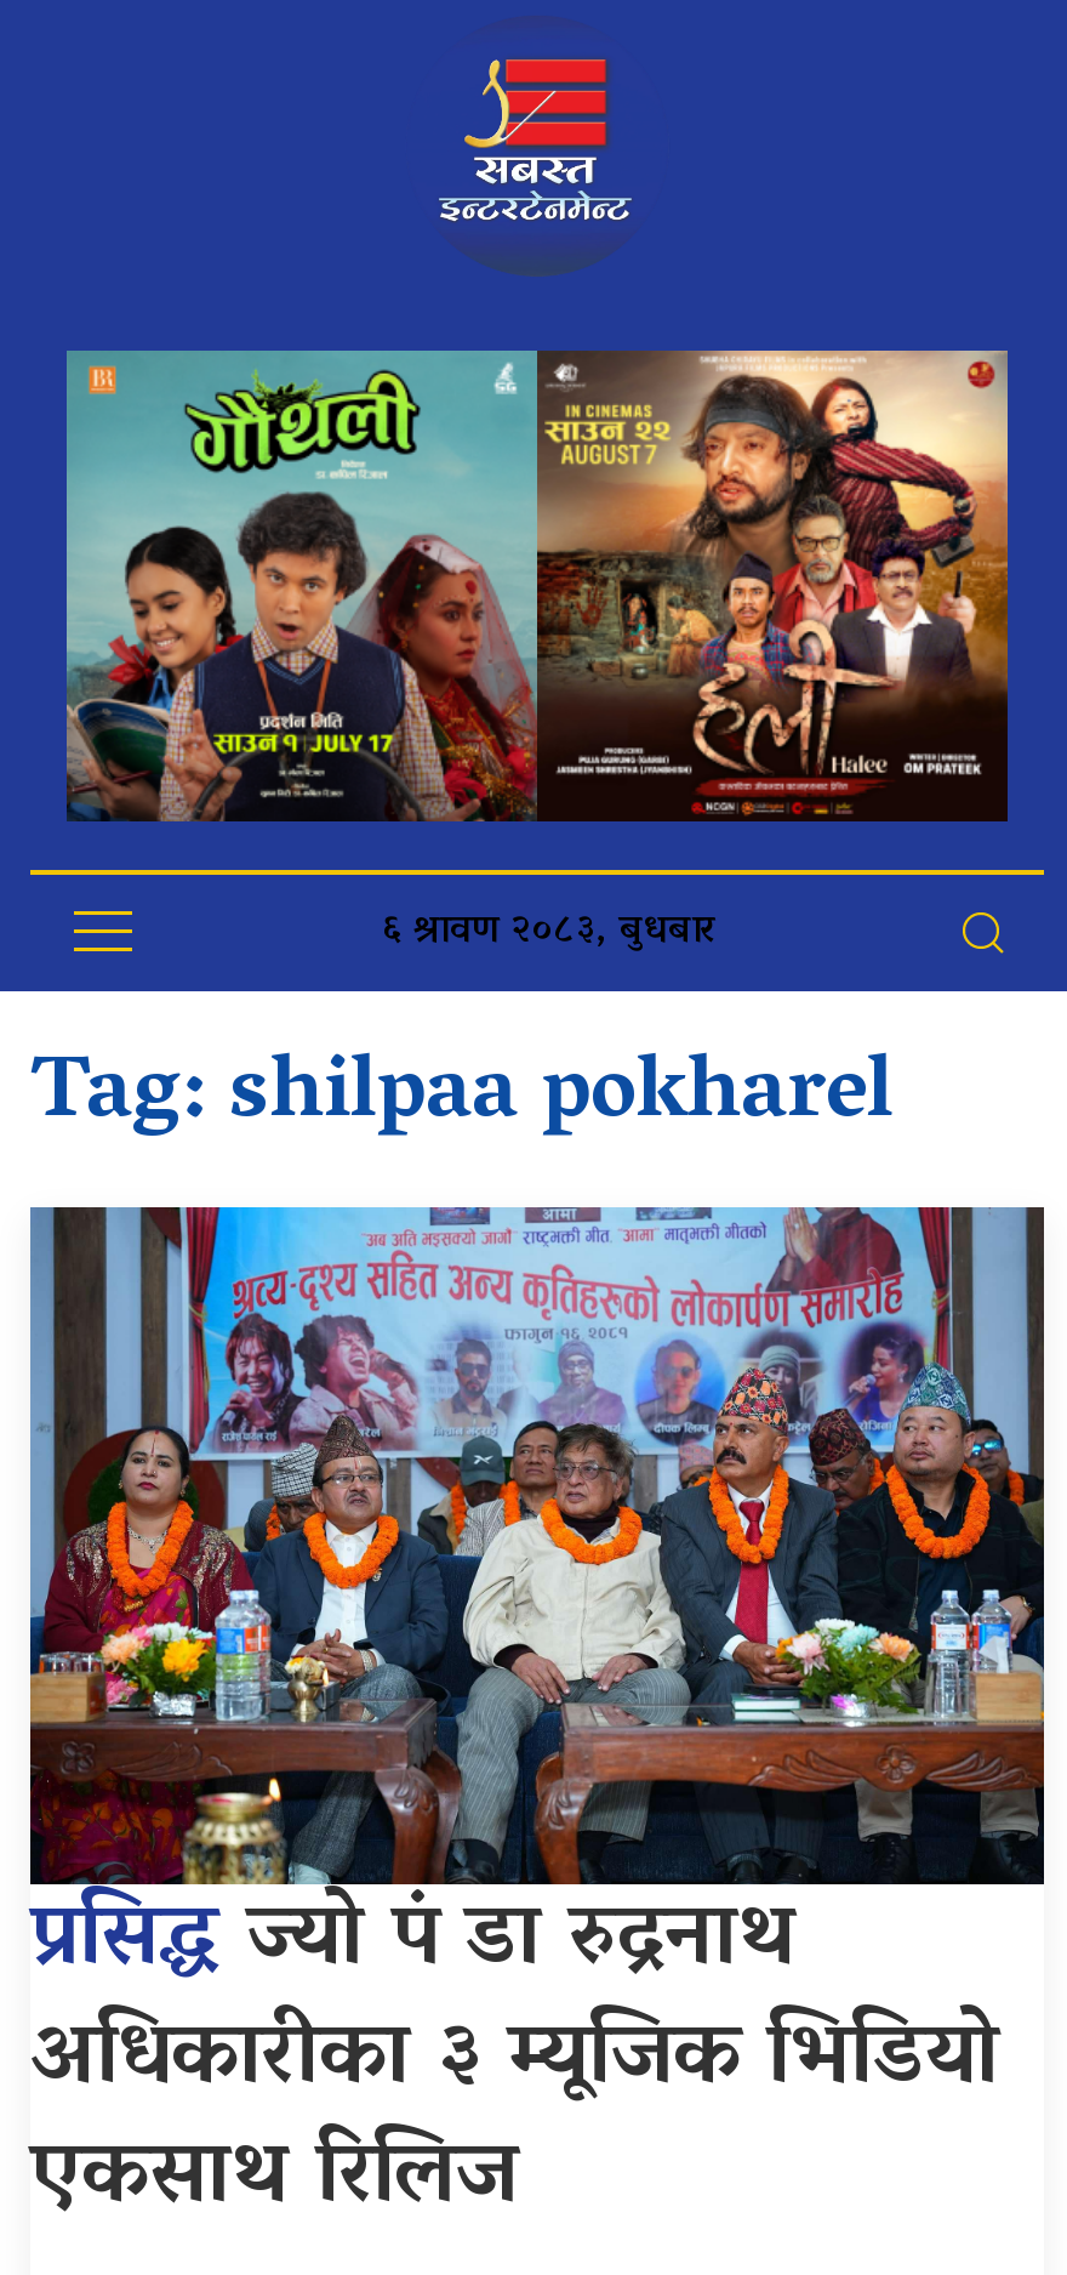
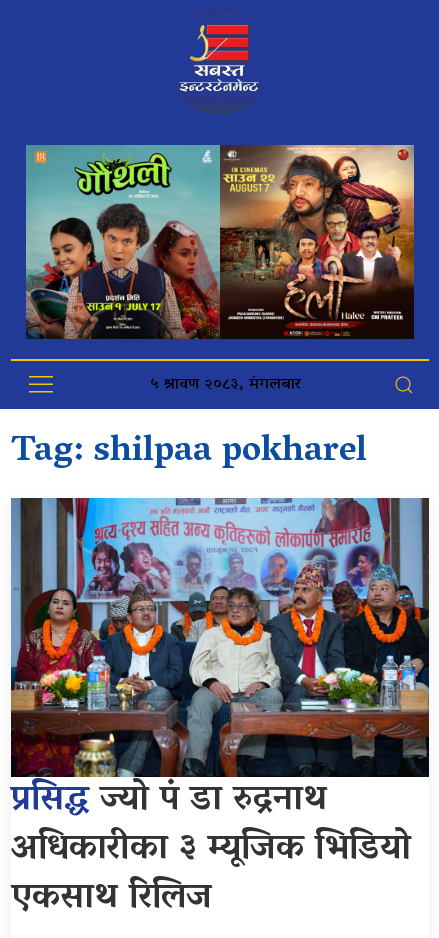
[382,897,717,970] ६ श्रावण २०८३, बुधबार -> [149,370,300,400] ५ श्रावण २०८३, मंगलबार

